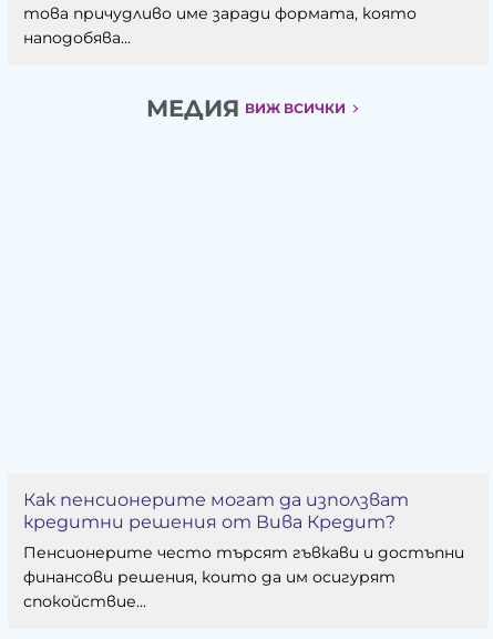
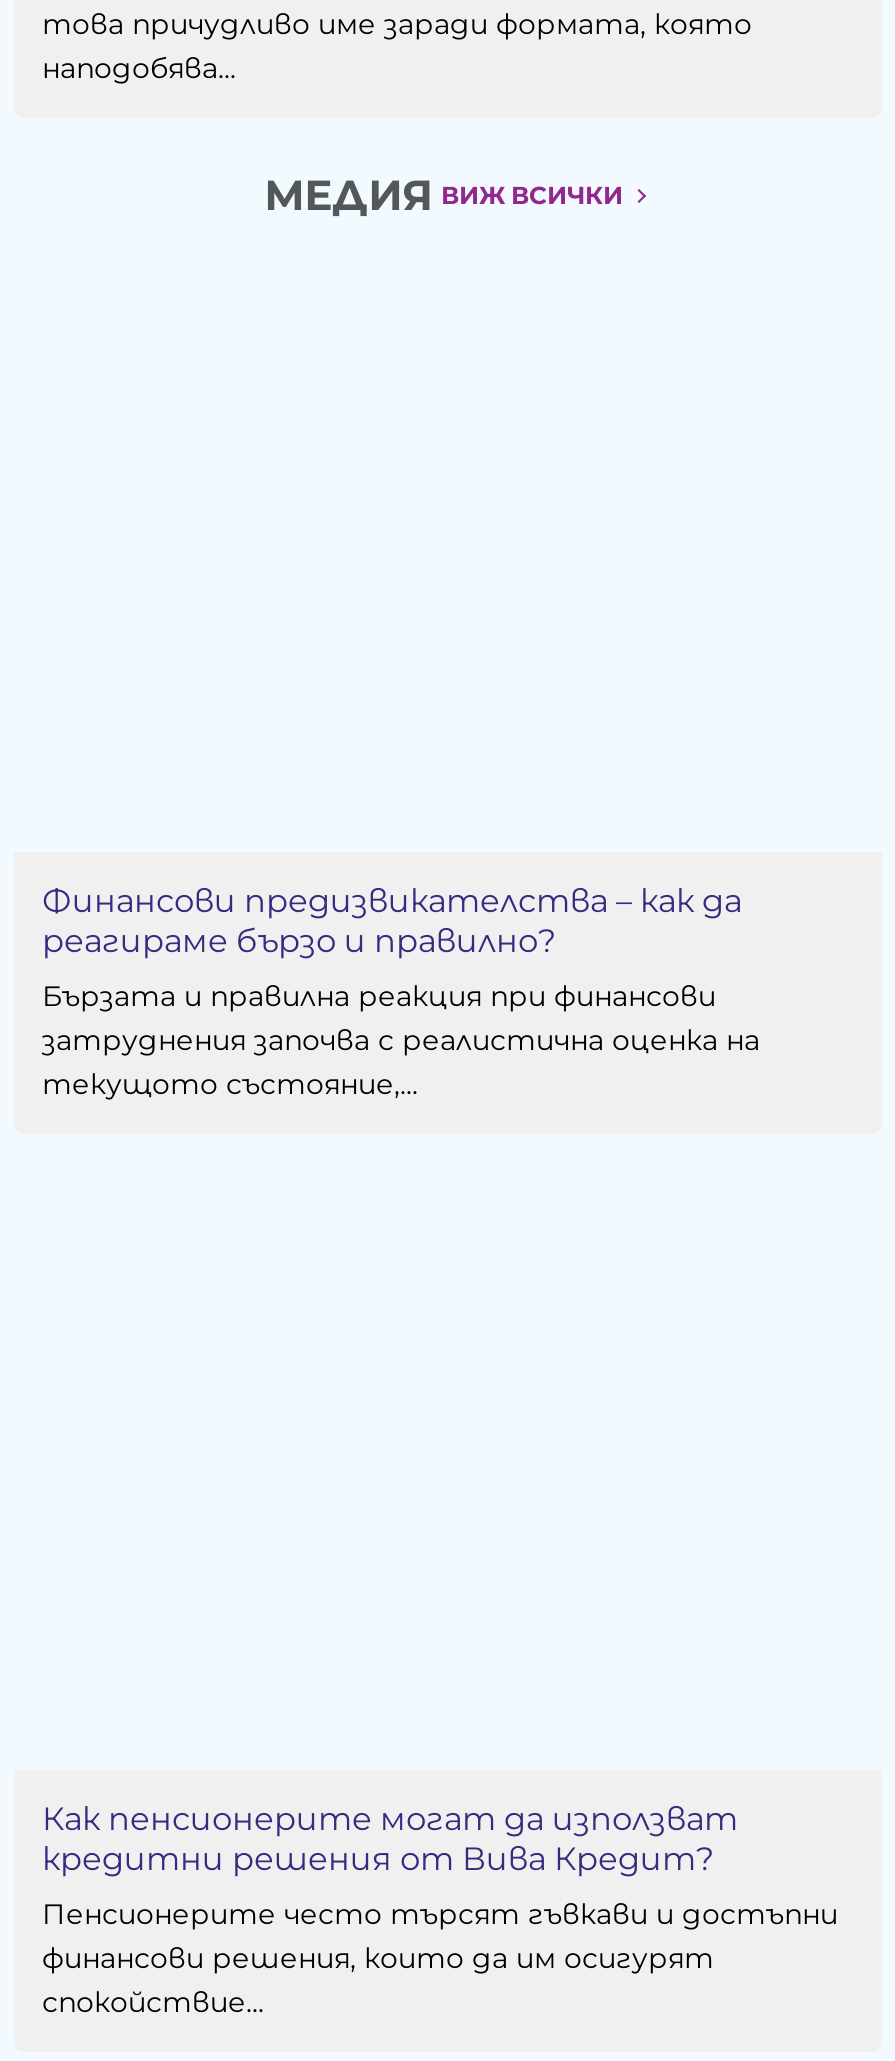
none -> [42,880,760,1102] Финансови предизвикателства – как да | реагираме бързо и правилно? | Бързата и правилна реакция при финансови | затруднения започва с реалистична оценка на | текущото състояние,...

